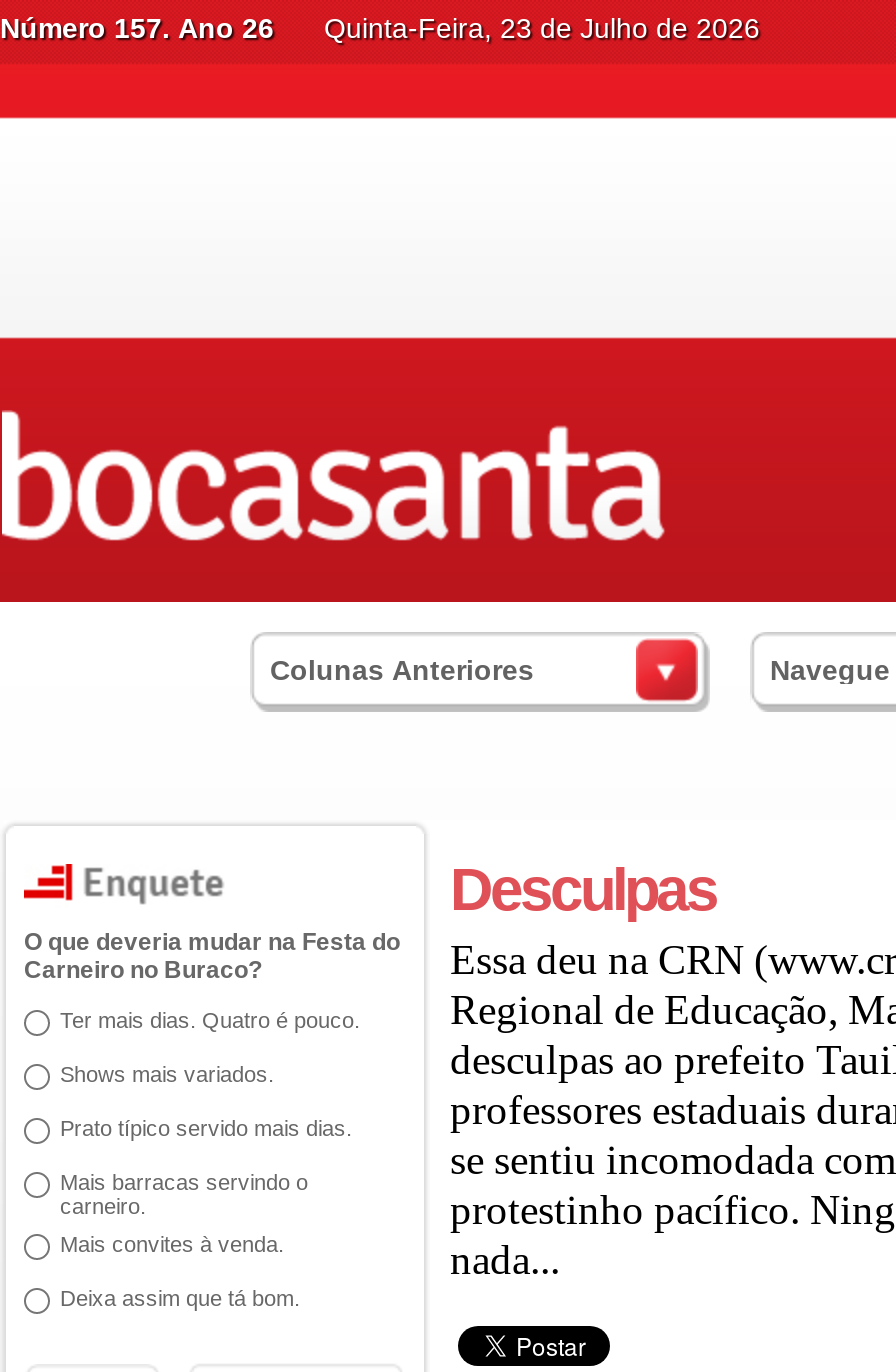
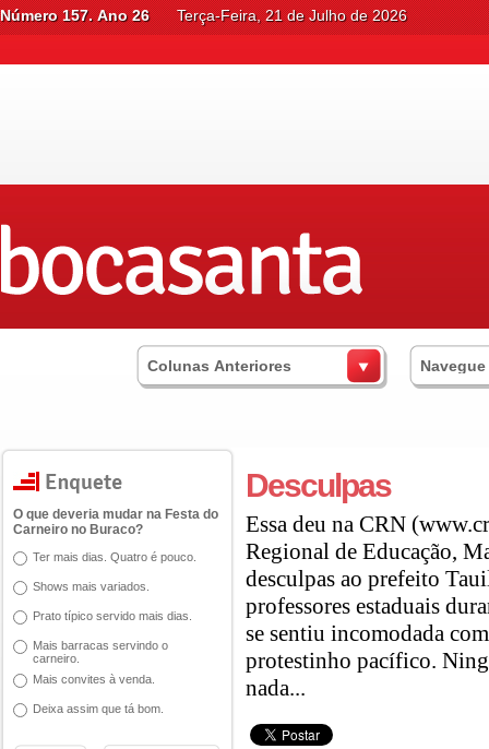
[324,12,760,44] Quinta-Feira, 23 de Julho de 2026 -> [177,7,407,24] Terça-Feira, 21 de Julho de 2026

